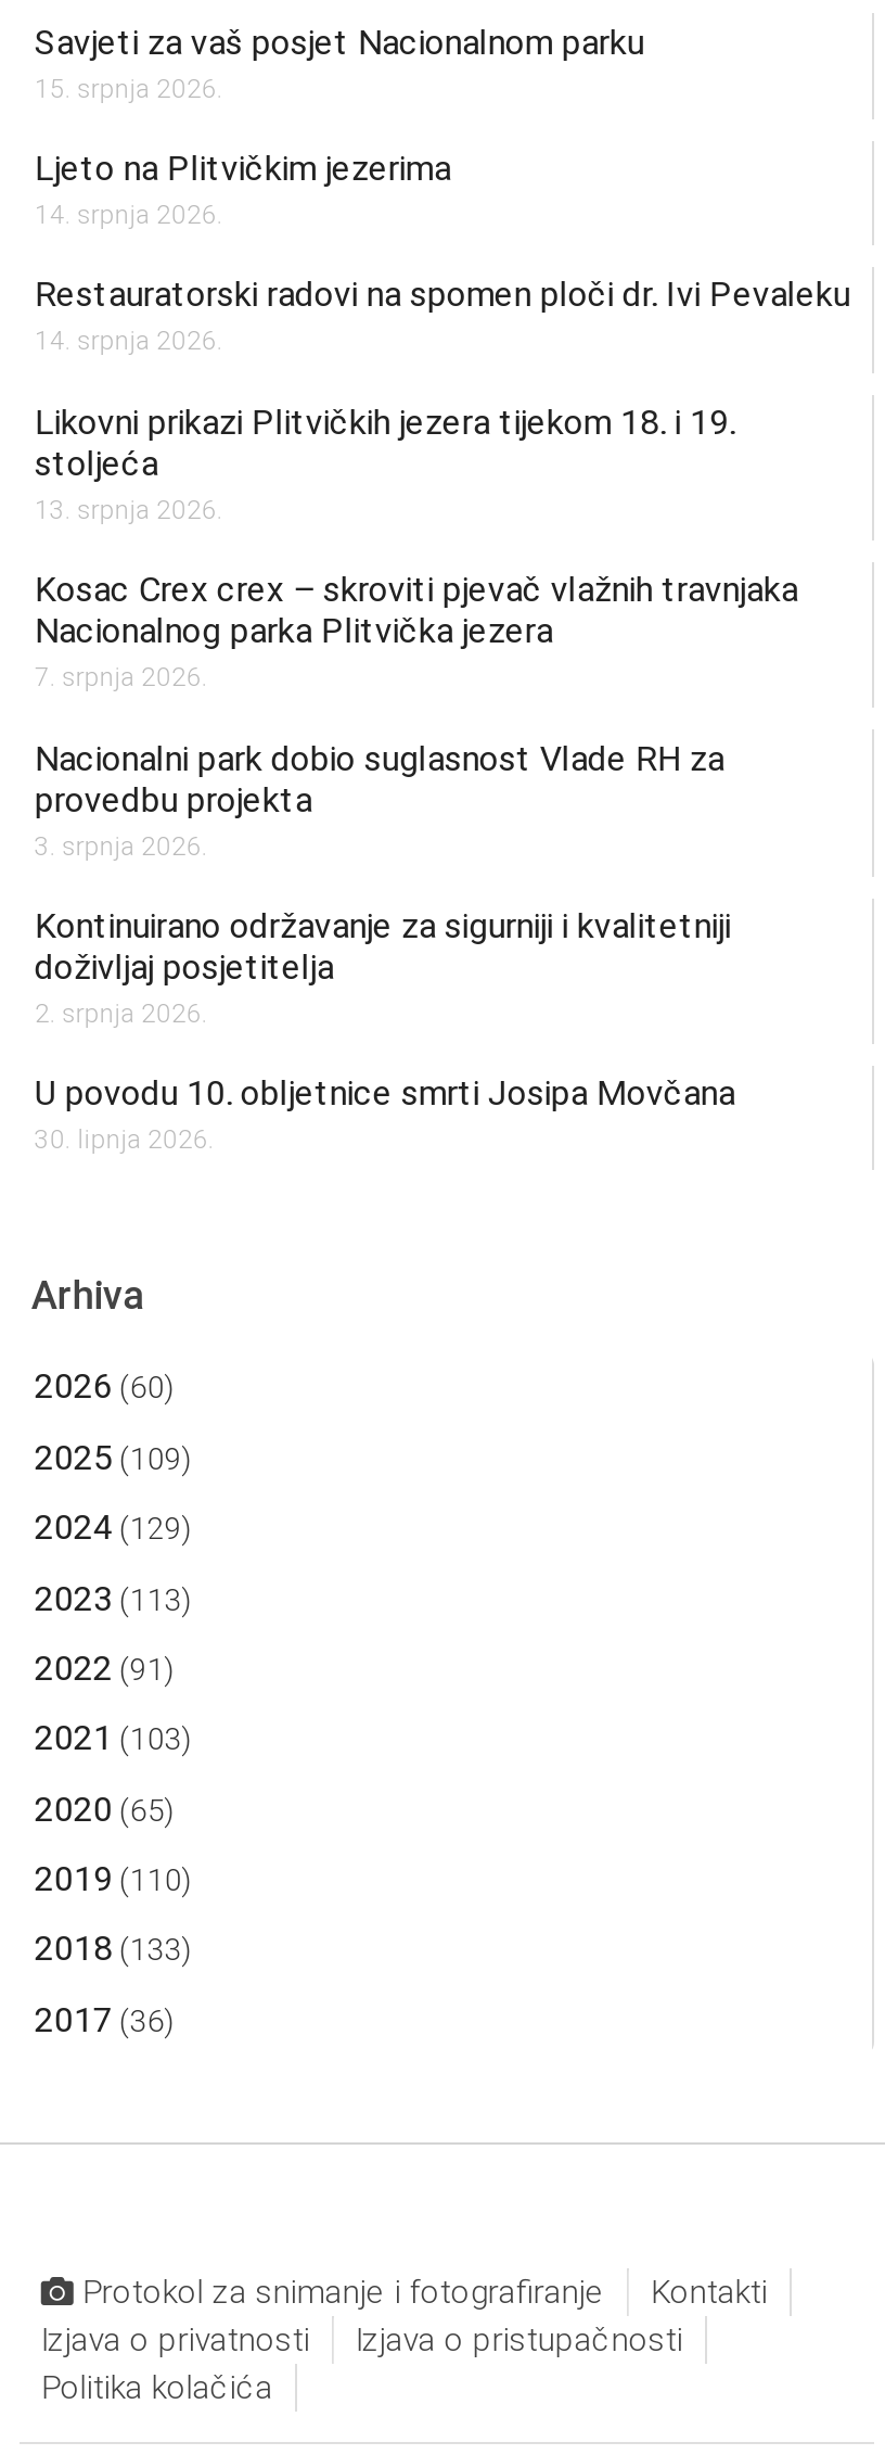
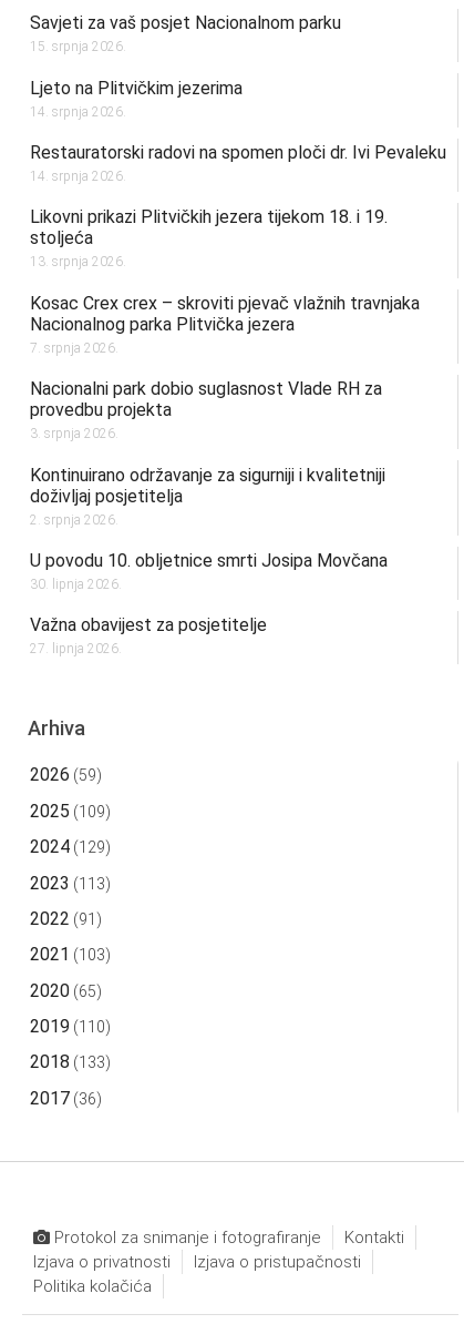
none -> [30,615,267,657] Važna obavijest za posjetitelje | 27. lipnja 2026.
[34,1366,175,1408] 2026 (60) -> [30,764,102,786] 2026 (59)

